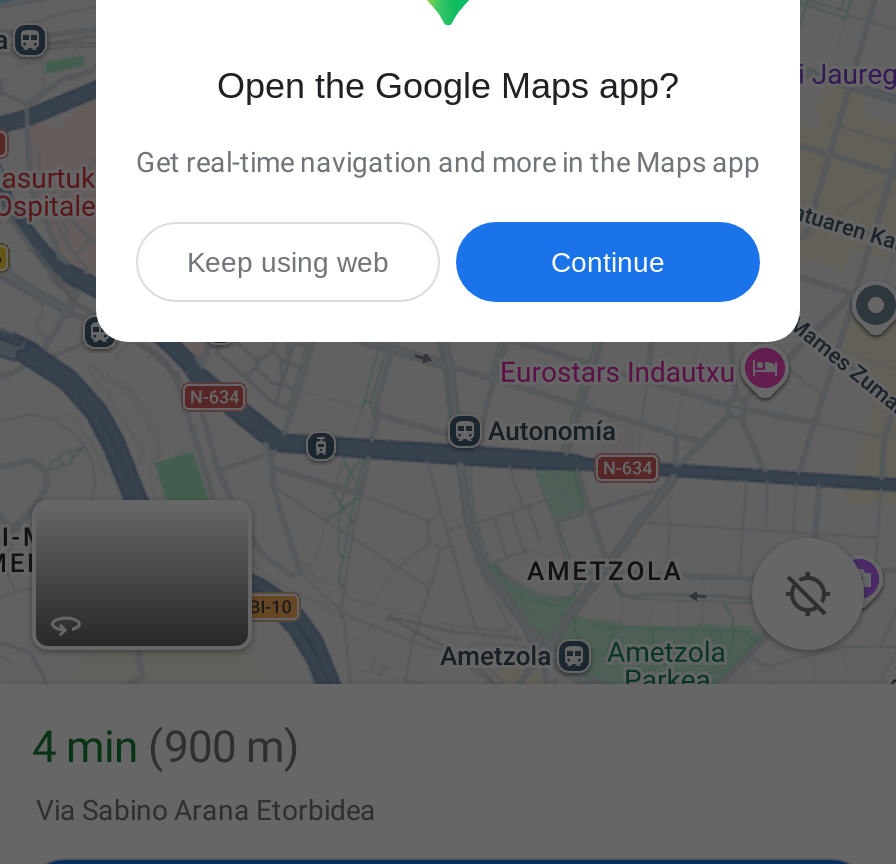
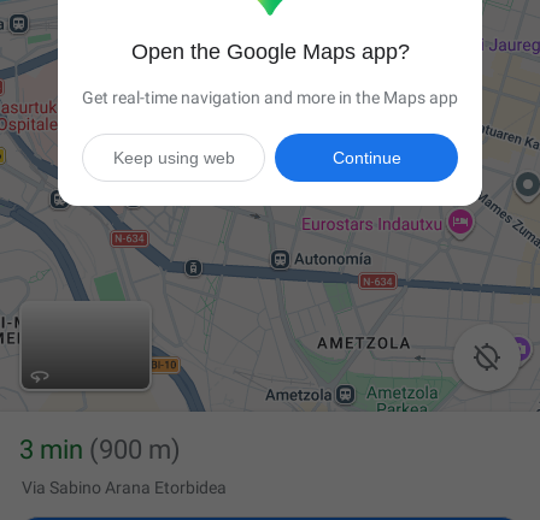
[32,722,300,772] 4 min (900 m) -> [19,435,181,465] 3 min (900 m)

